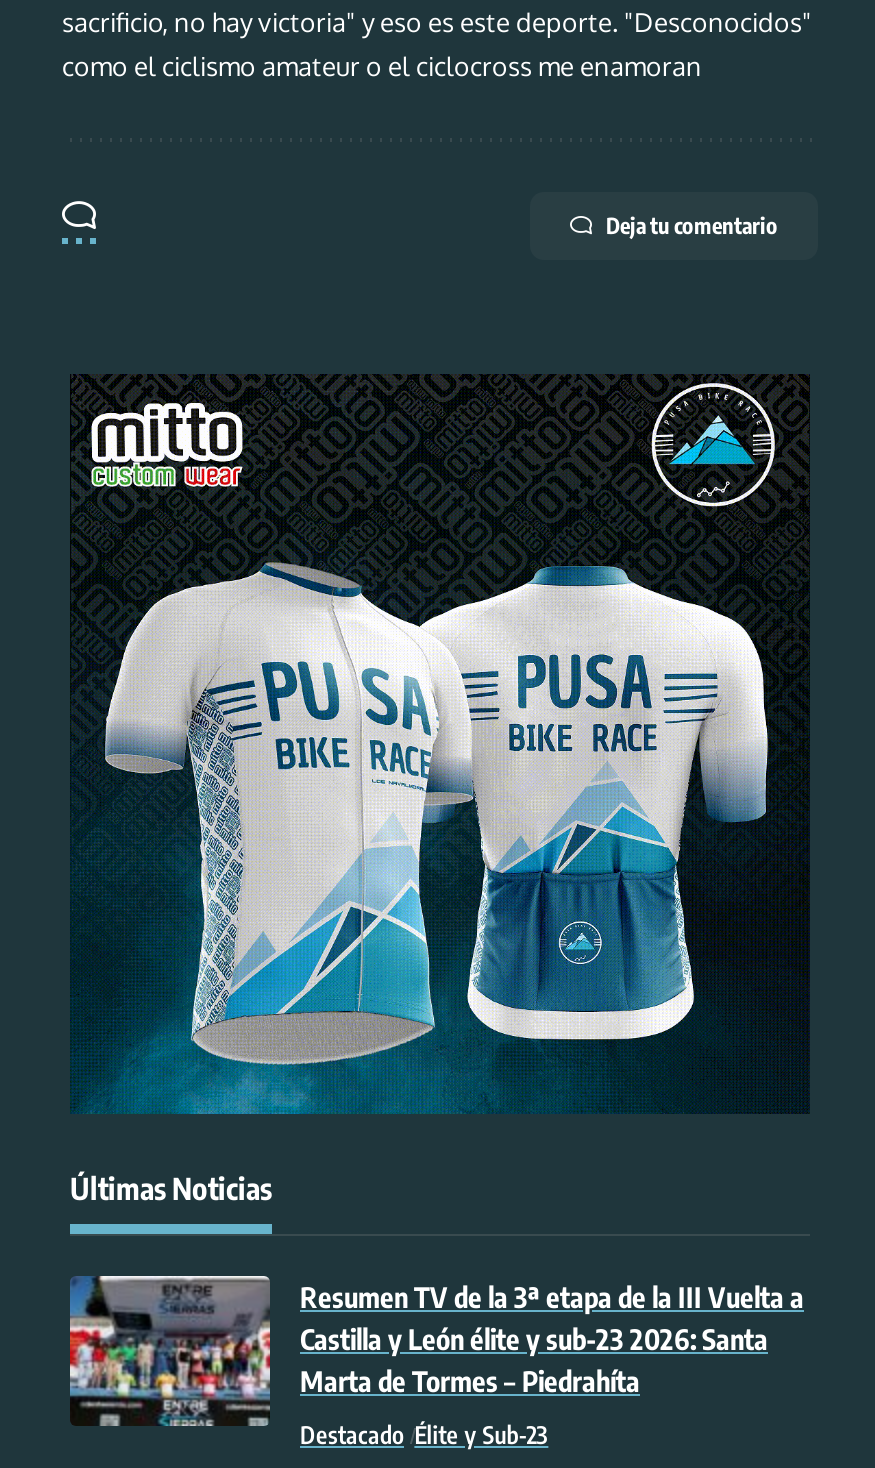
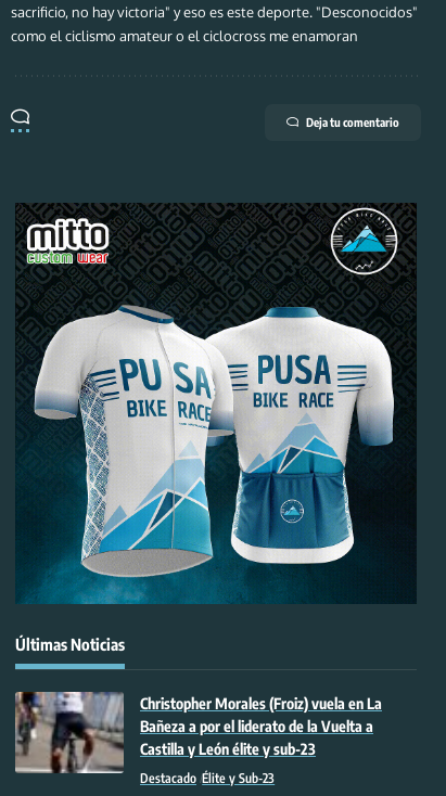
[68,1274,804,1428] [image] | Resumen TV de la 3ª etapa de la III Vuelta a | Castilla y León élite y sub-23 2026: Santa | Marta de Tormes – Piedrahíta -> [14,691,382,774] [image] | Christopher Morales (Froiz) vuela en La | Bañeza a por el liderato de la Vuelta a | Castilla y León élite y sub-23

